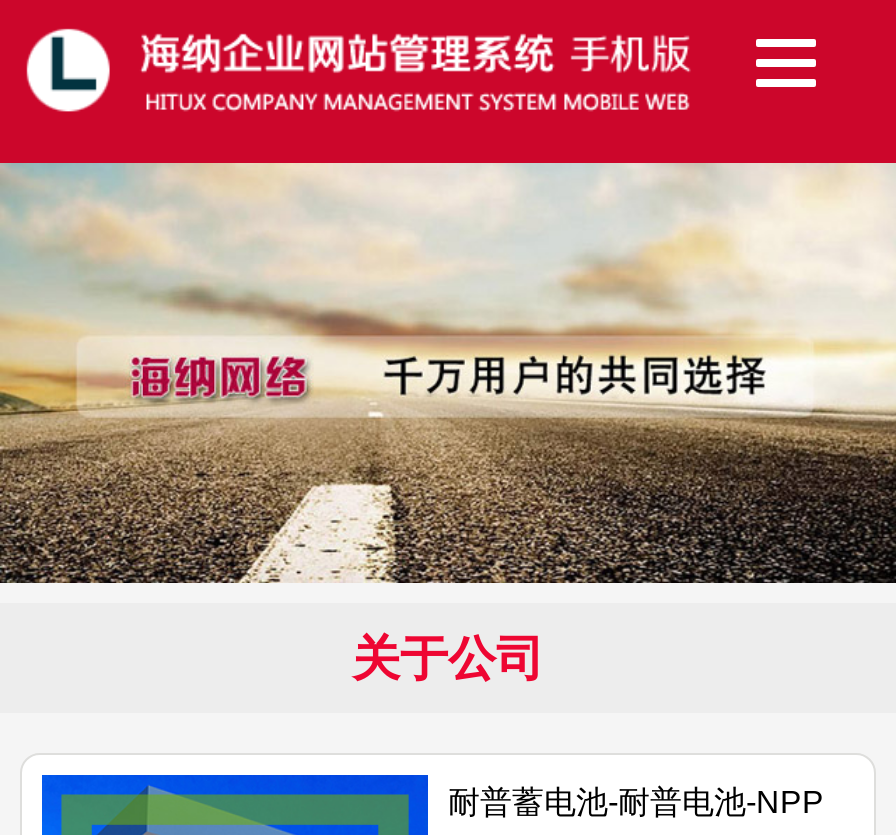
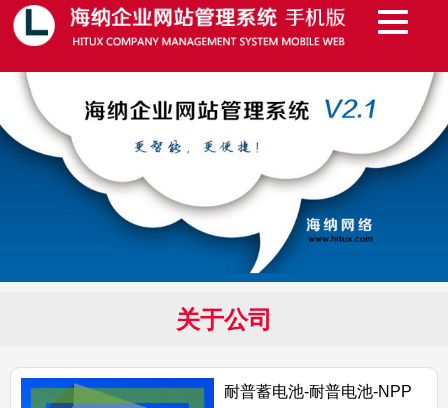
[6,161,890,585] [image] -> [3,71,445,283] [image]

